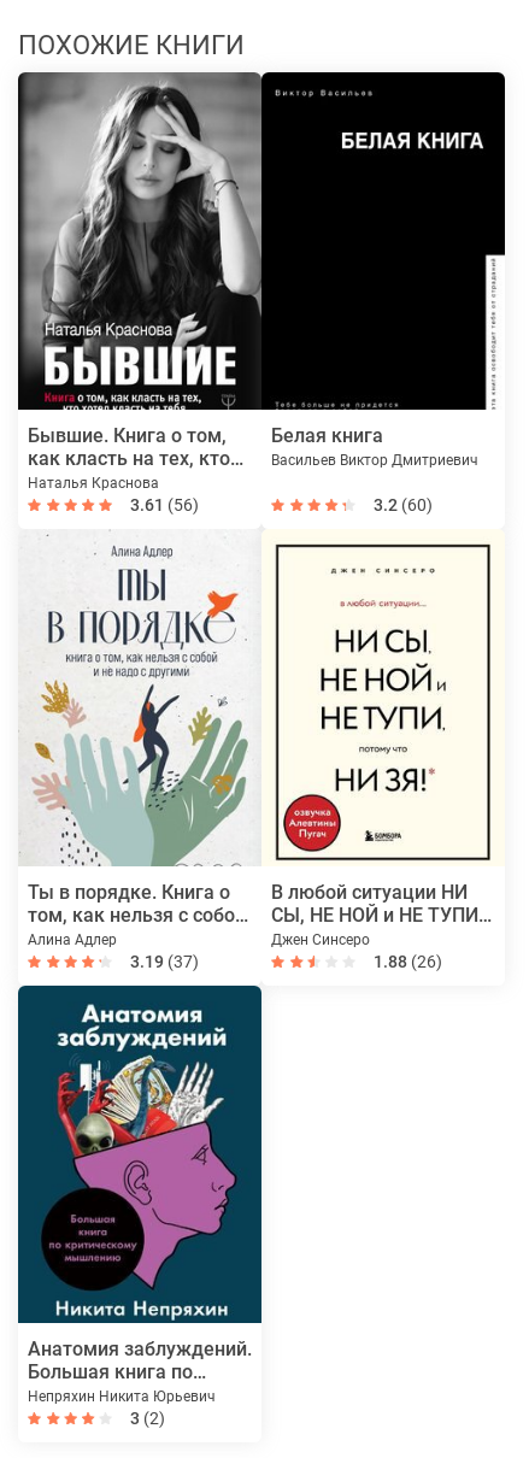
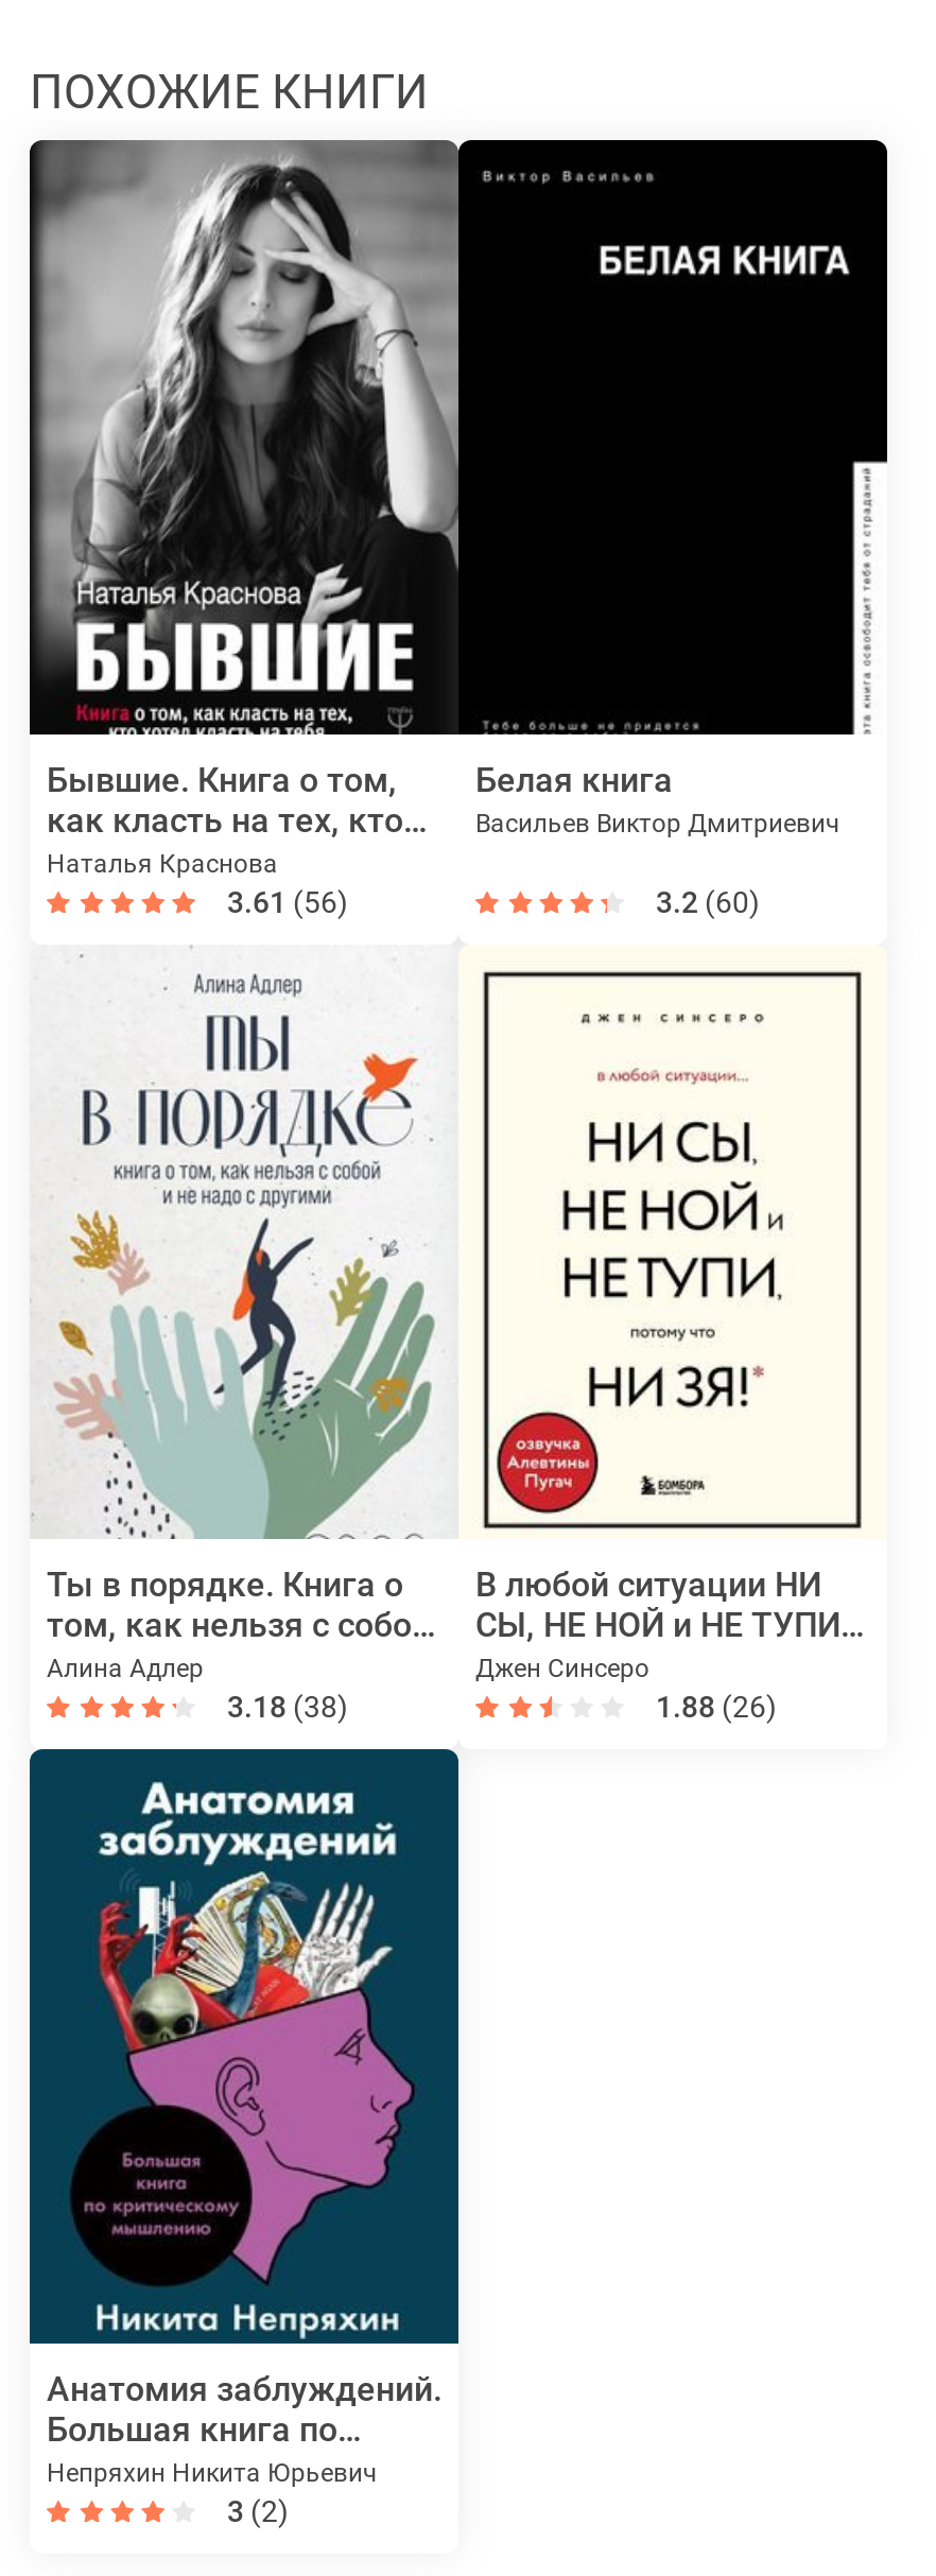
[130,952,199,971] 3.19 (37) -> [227,1690,348,1723] 3.18 (38)

